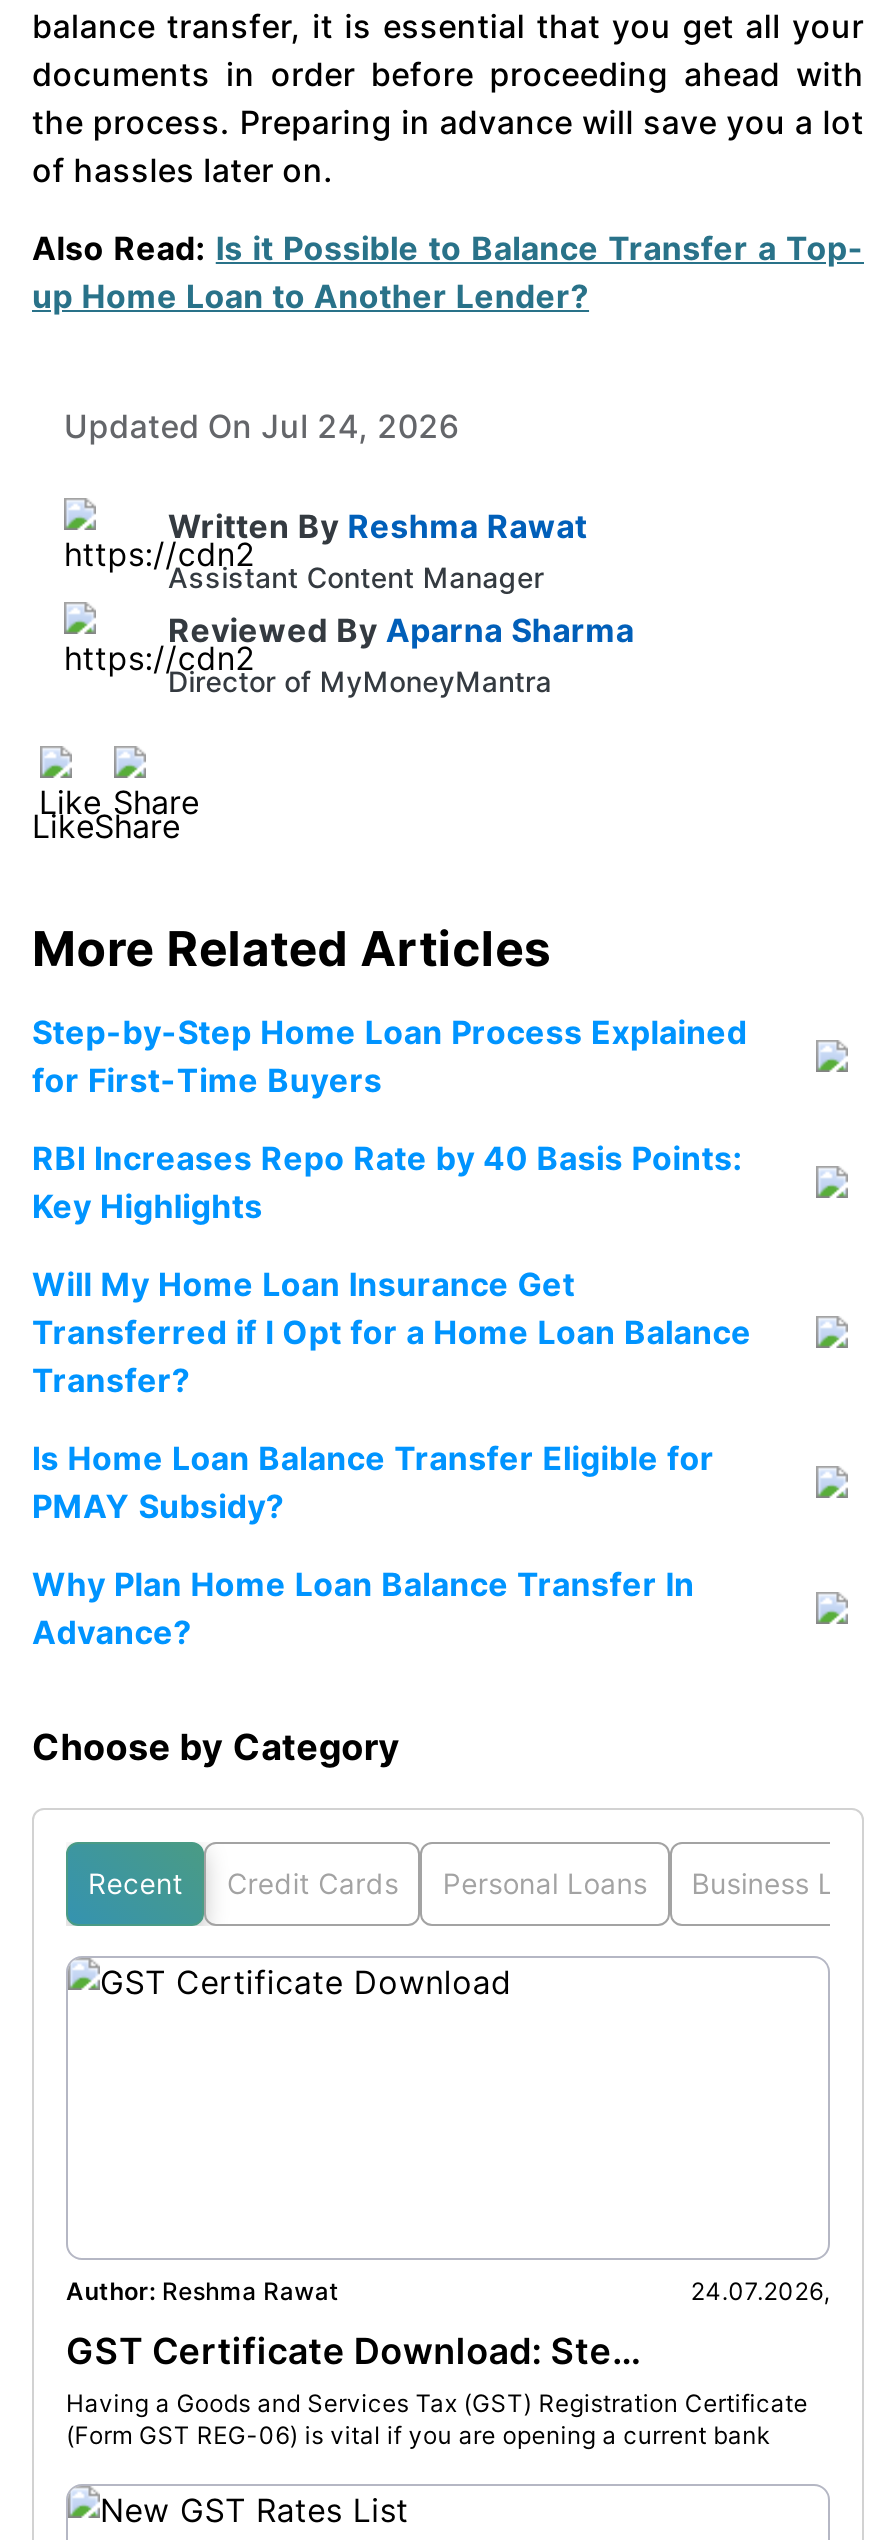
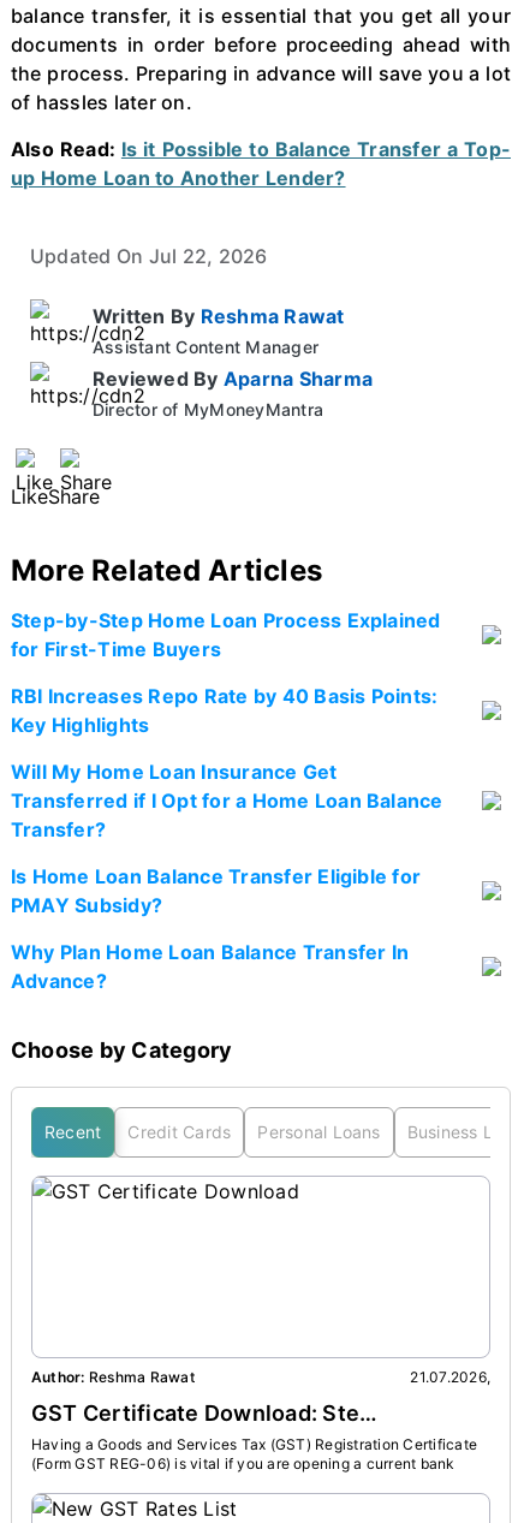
[64,406,459,446] Updated On Jul 24, 2026 -> [30,244,268,268] Updated On Jul 22, 2026
[691,2276,830,2306] 24.07.2026, -> [410,1368,490,1386] 21.07.2026,

